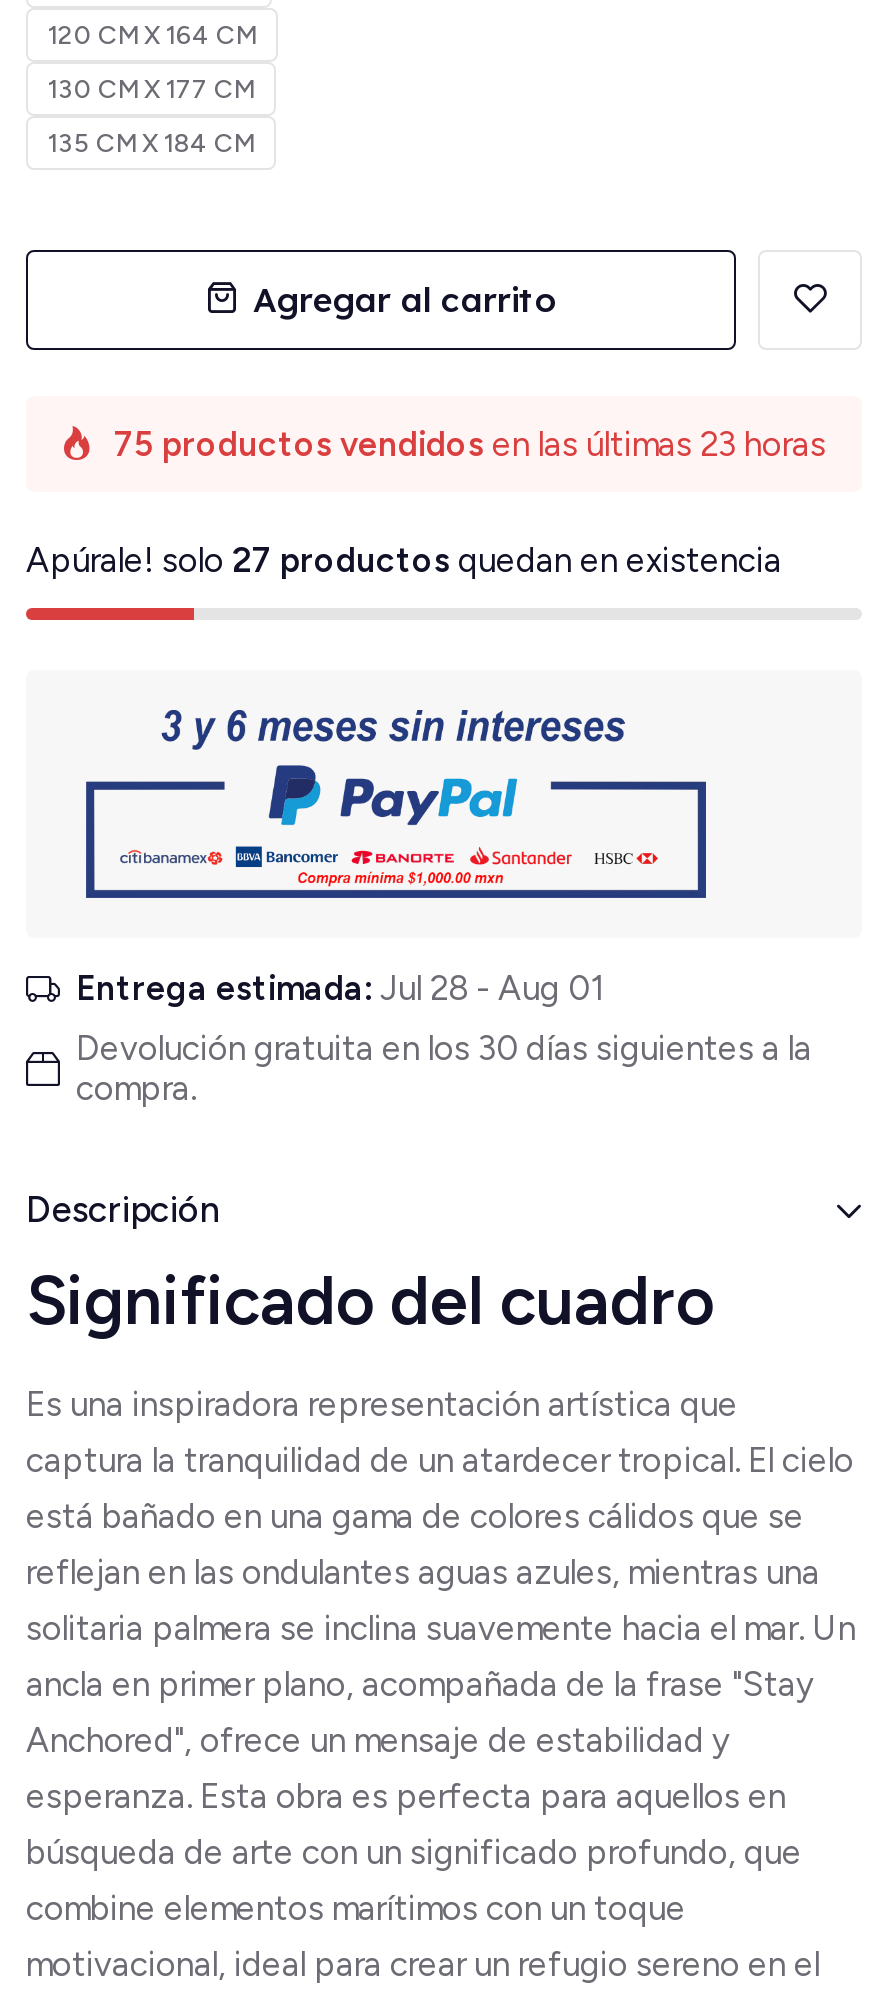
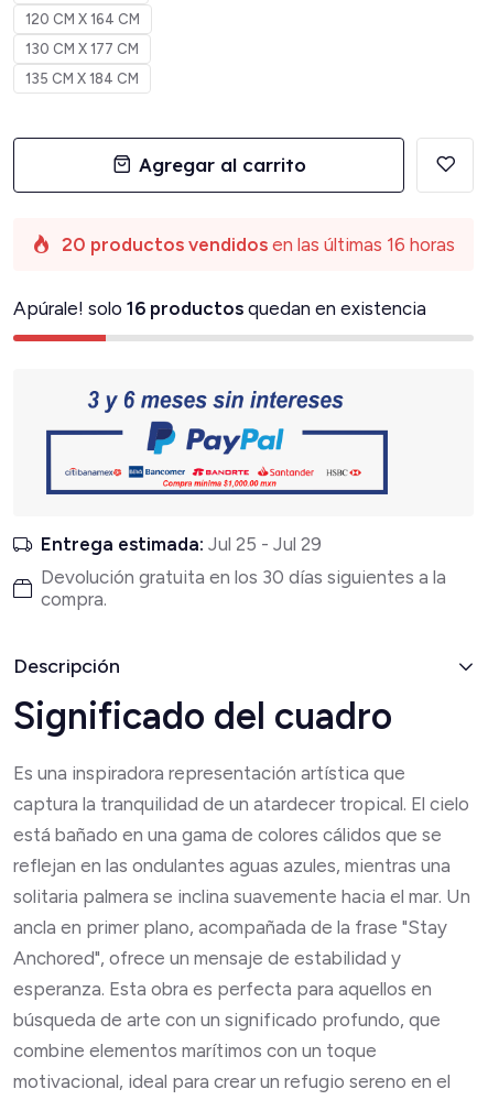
[114,423,826,463] 75 productos vendidos en las últimas 23 horas -> [62,233,455,255] 20 productos vendidos en las últimas 16 horas
[26,539,782,579] Apúrale! solo 27 productos quedan en existencia -> [13,297,426,319] Apúrale! solo 16 productos quedan en existencia
[76,969,604,1009] Entrega estimada: Jul 28 - Aug 01 -> [41,533,322,556] Entrega estimada: Jul 25 - Jul 29

